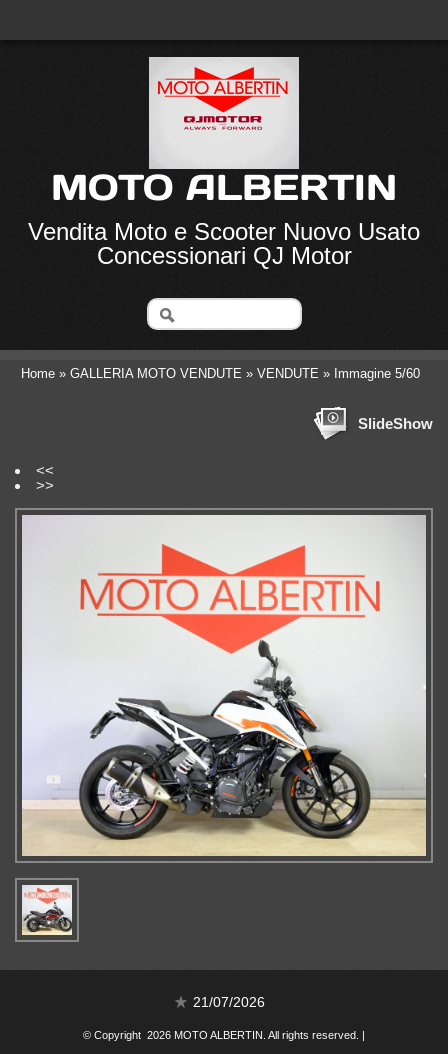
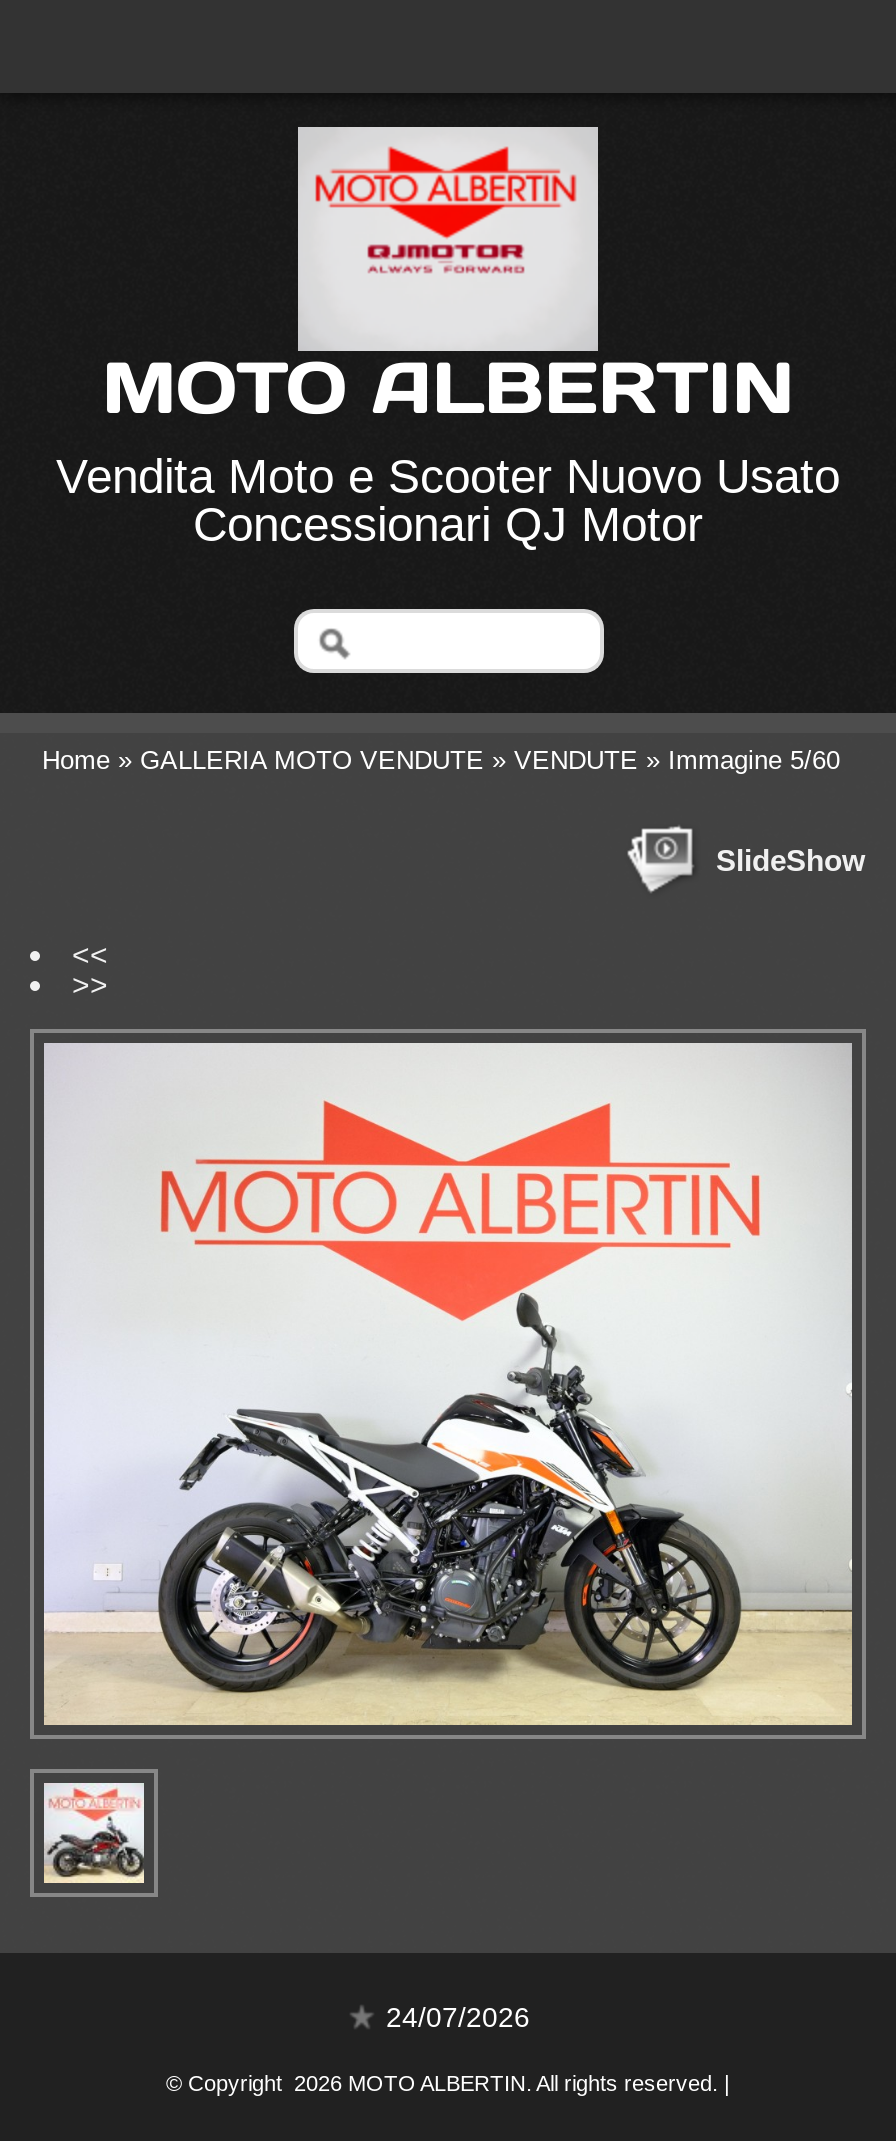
[193,994,265,1010] 21/07/2026 -> [386,2000,530,2032] 24/07/2026

